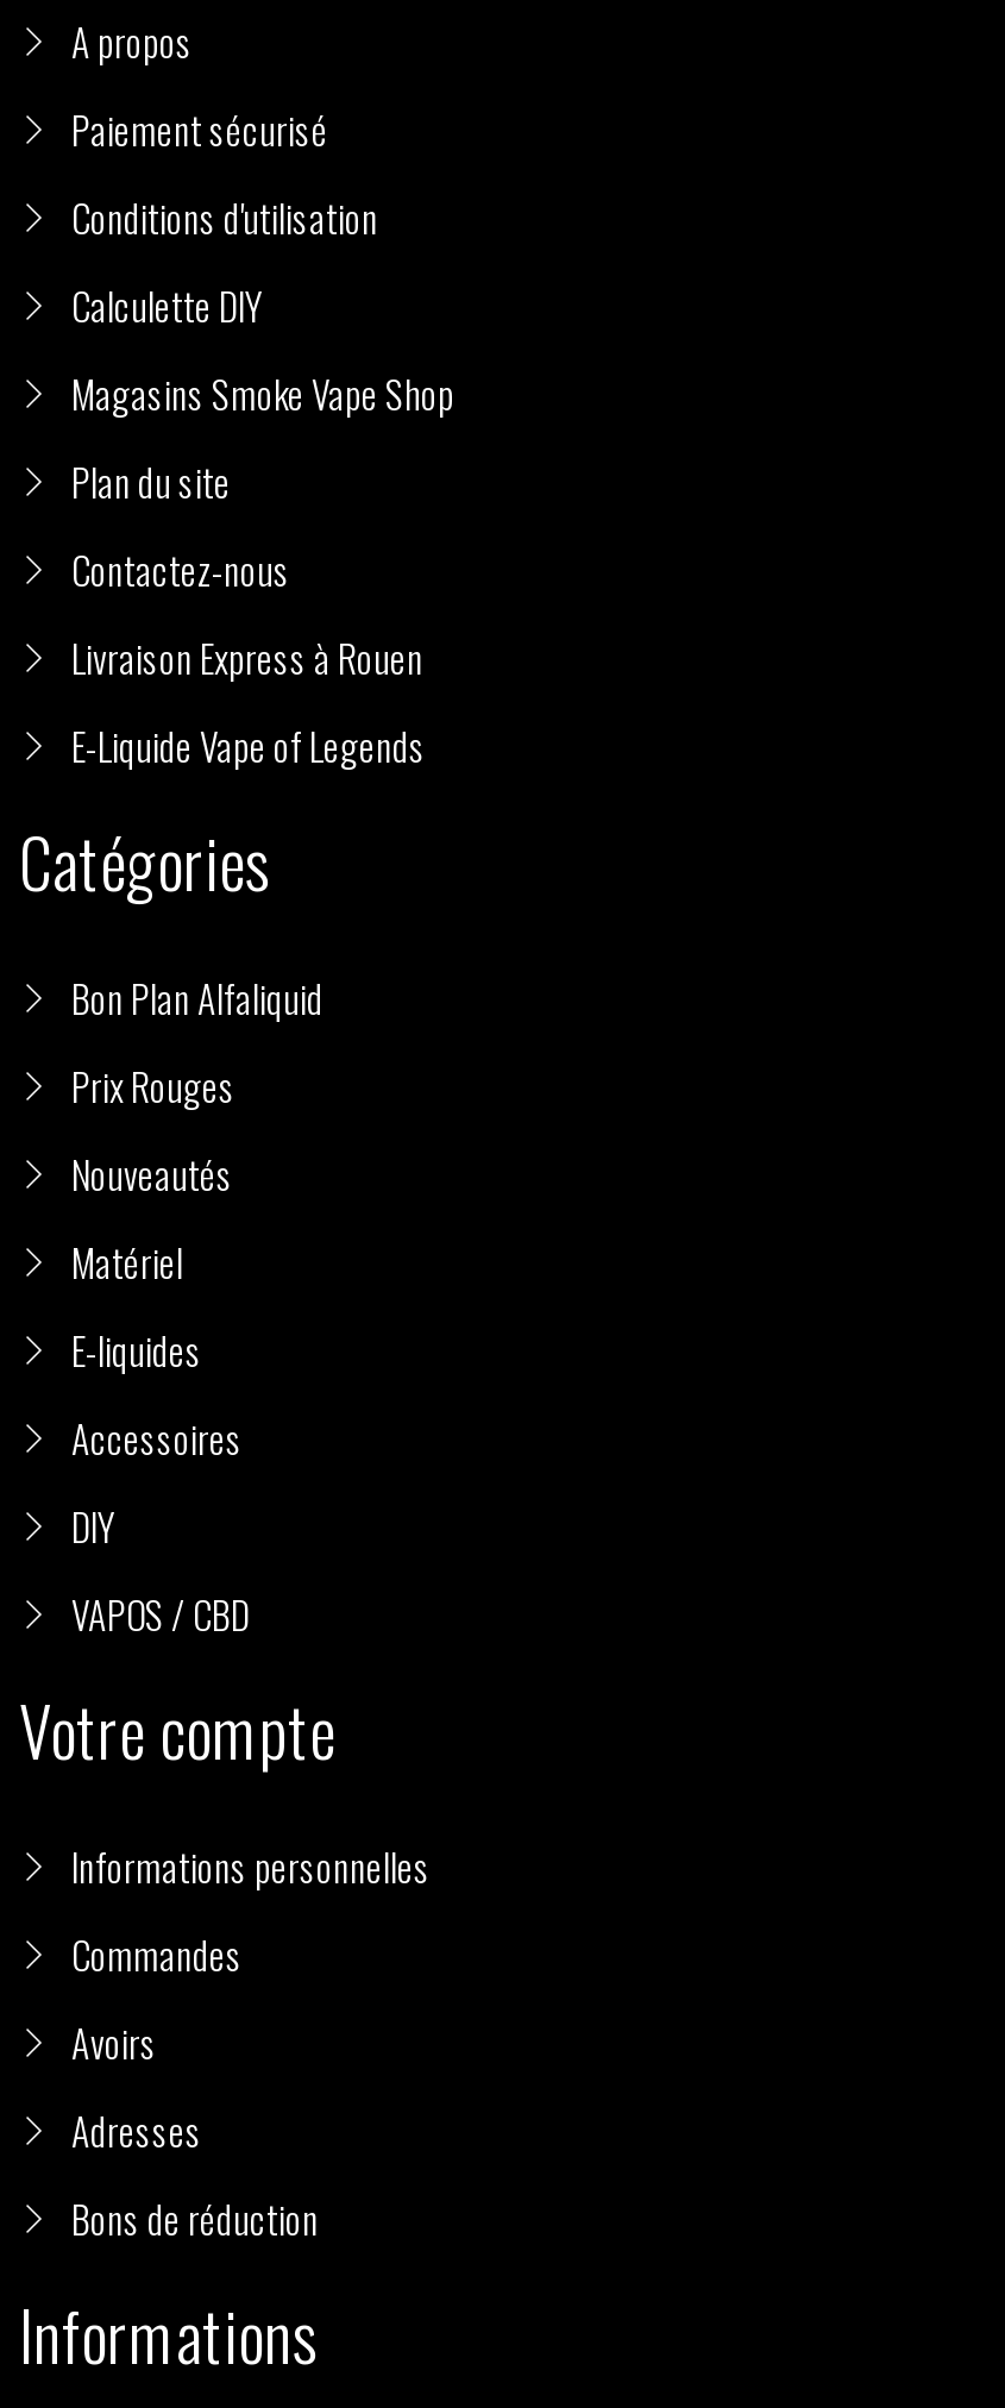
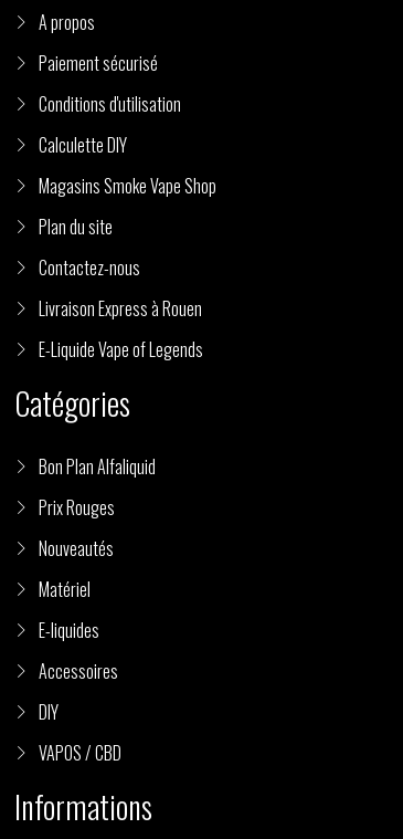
[19,1681,431,2247] Votre compte | Informations personnelles | Commandes | Avoirs | Adresses | Bons de réduction -> none

